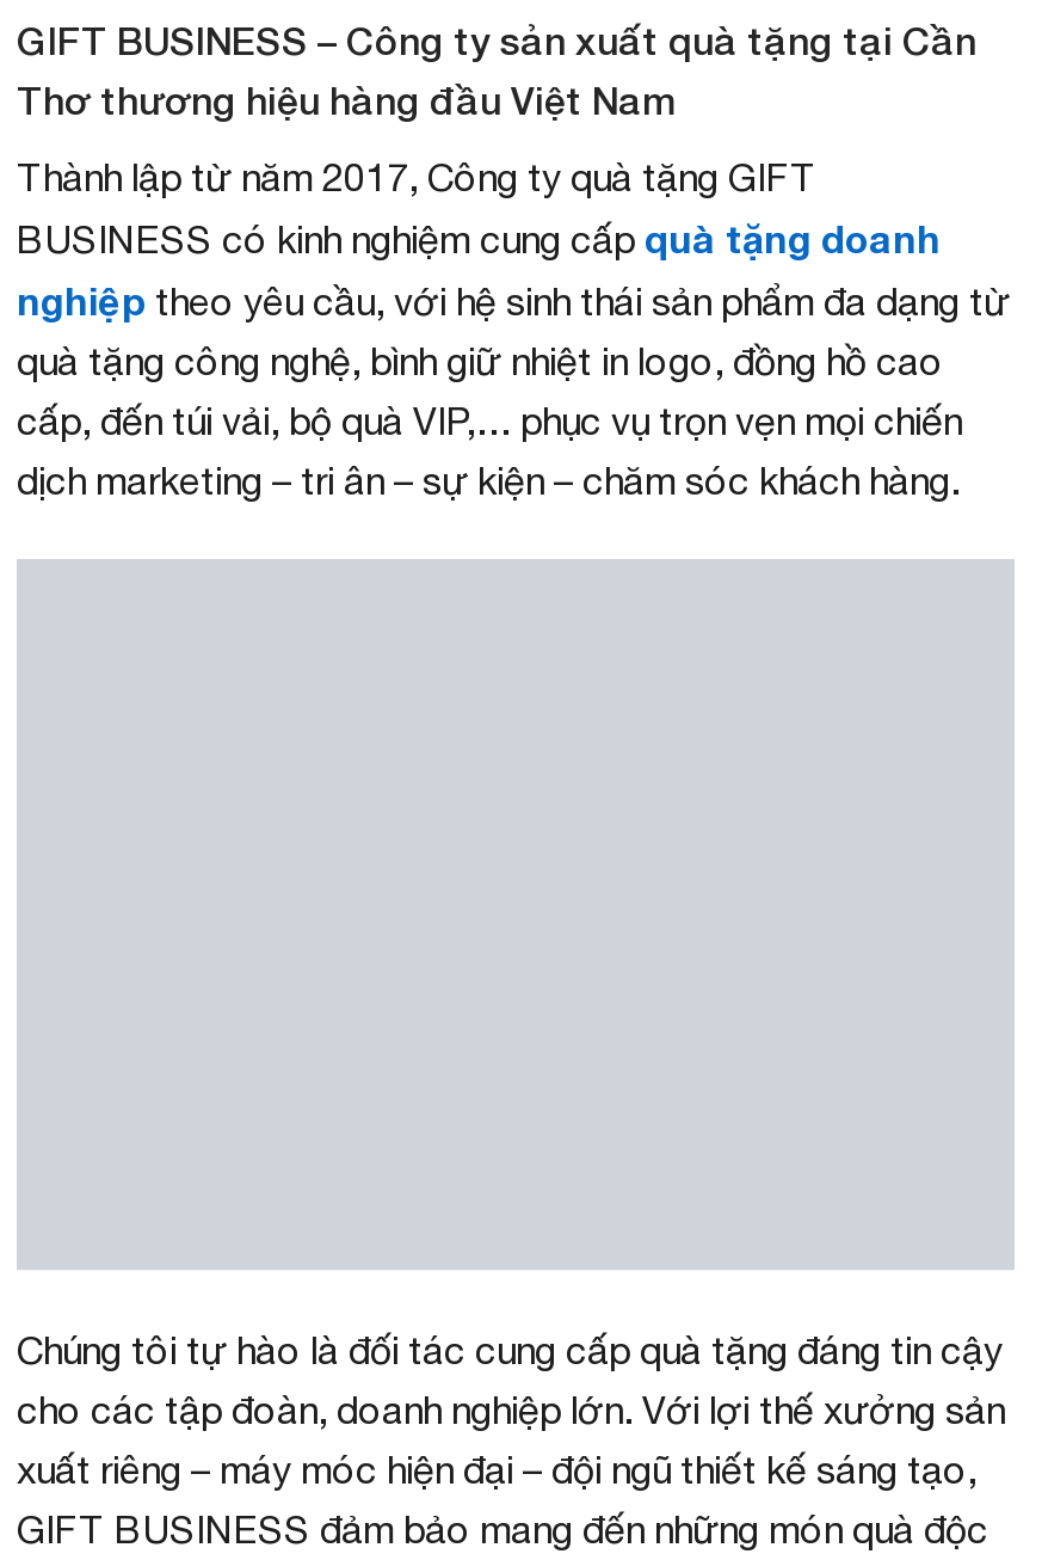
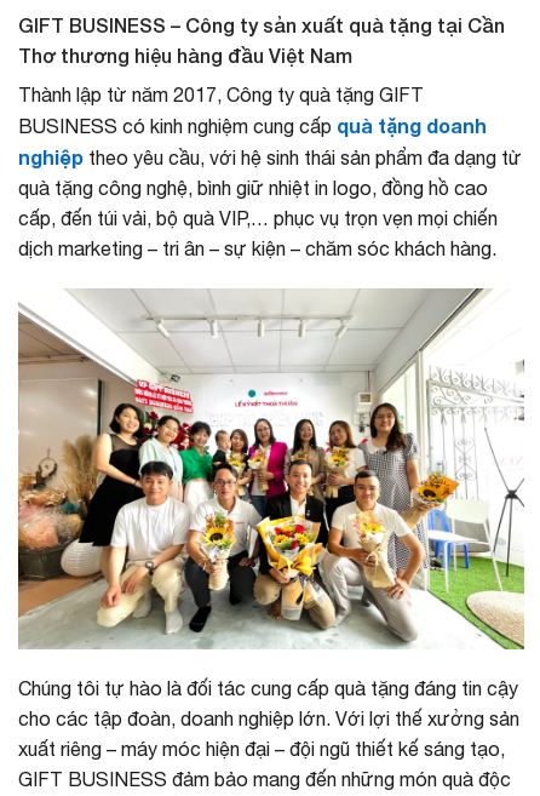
none -> [17,288,525,651] [image]

